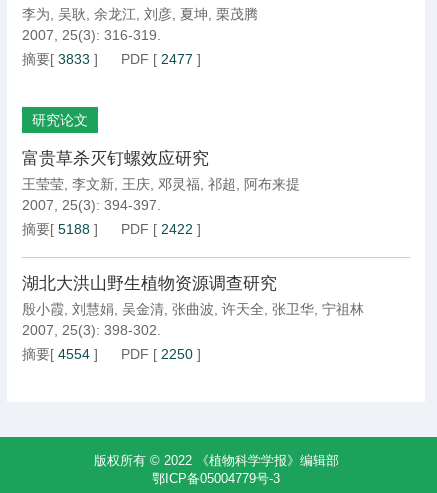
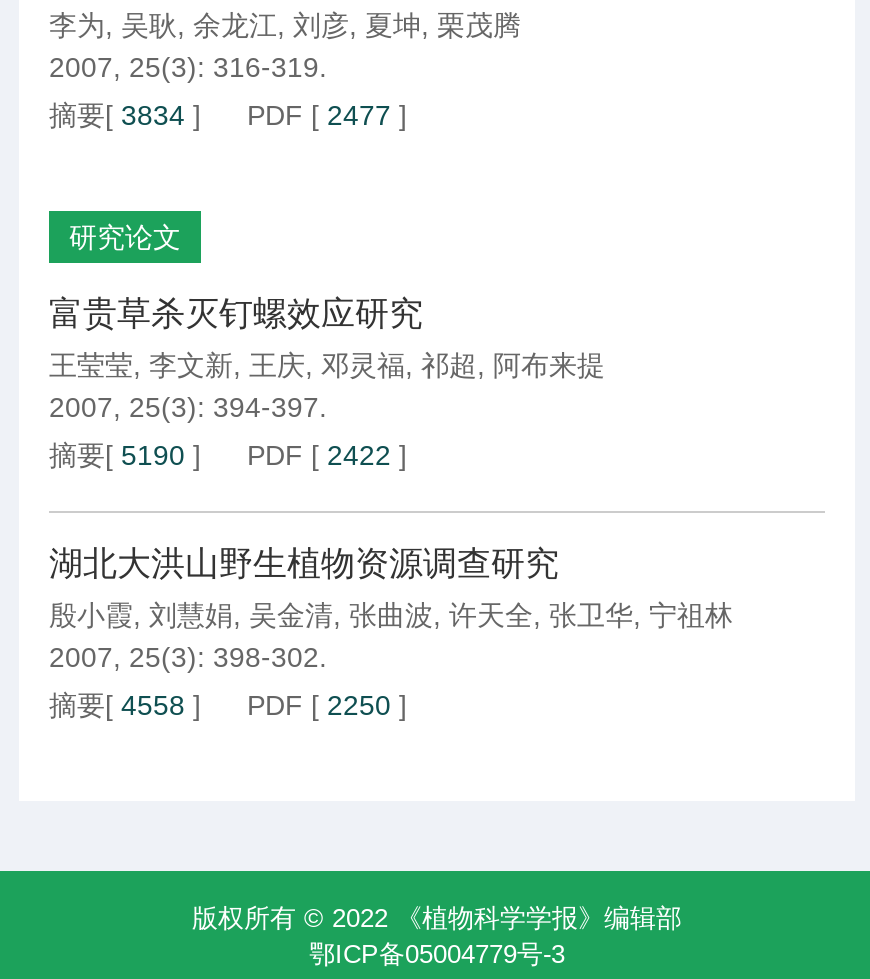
[22,51,201,67] 摘要[3833] PDF [2477] -> [49,99,407,131] 摘要[3834] PDF [2477]
[22,221,201,237] 摘要[5188] PDF [2422] -> [49,439,407,471] 摘要[5190] PDF [2422]
[22,346,201,362] 摘要[4554] PDF [2250] -> [49,689,407,721] 摘要[4558] PDF [2250]

